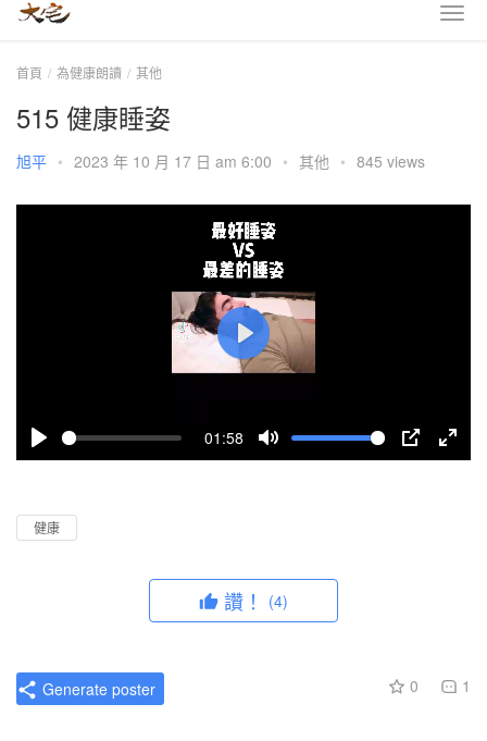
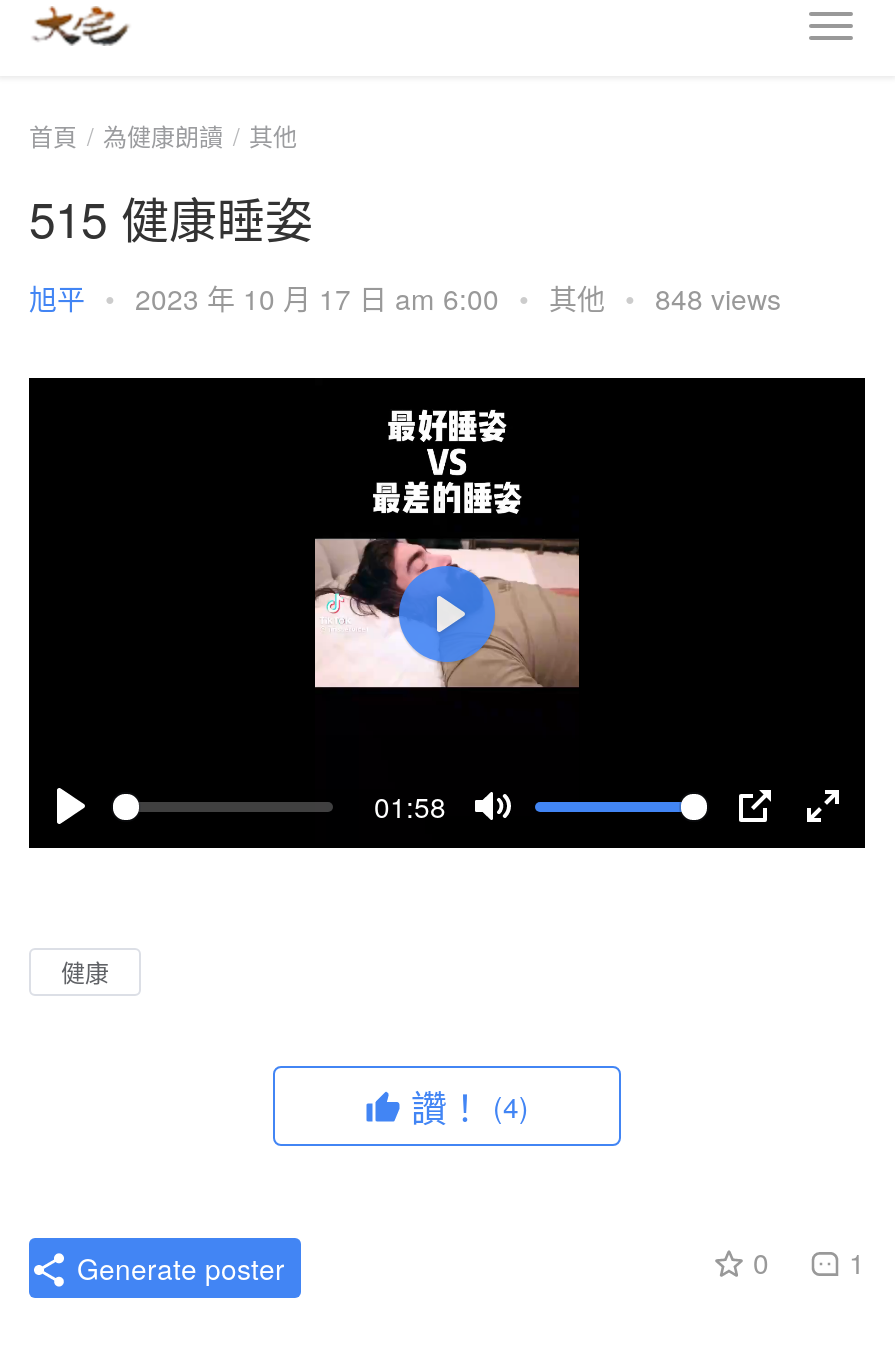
[16,150,425,172] 旭平 • 2023 年 10 月 17 日 am 6:00 • 其他 • 845 views -> [29,278,781,318] 旭平 • 2023 年 10 月 17 日 am 6:00 • 其他 • 848 views

